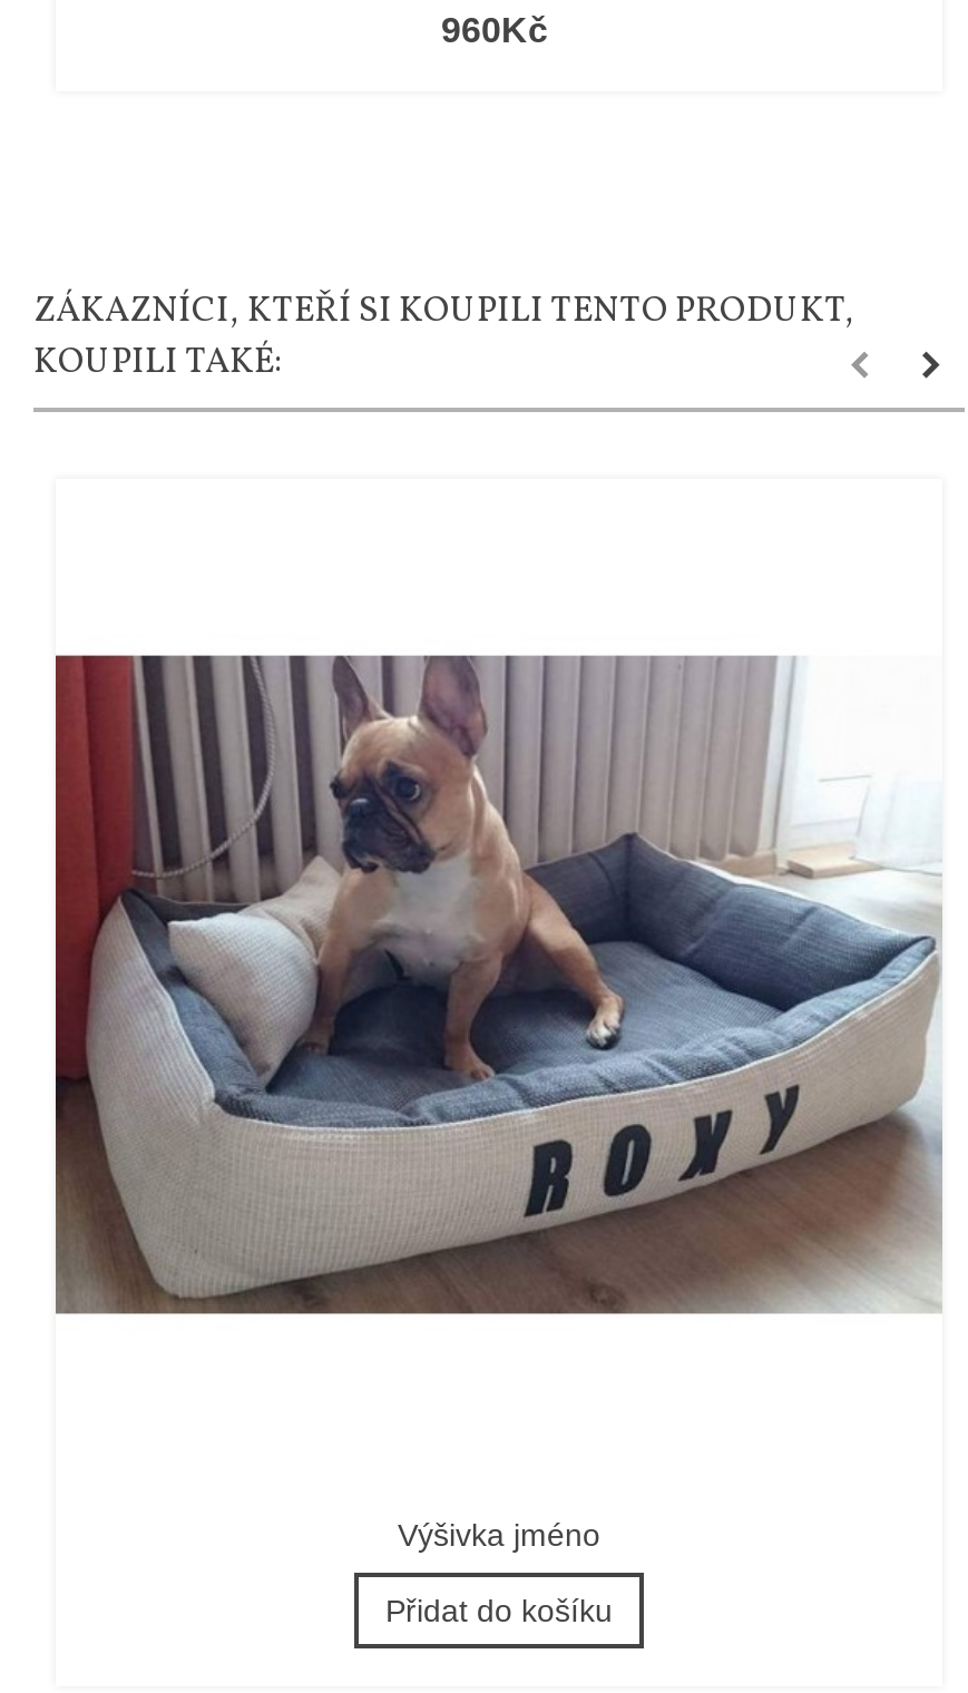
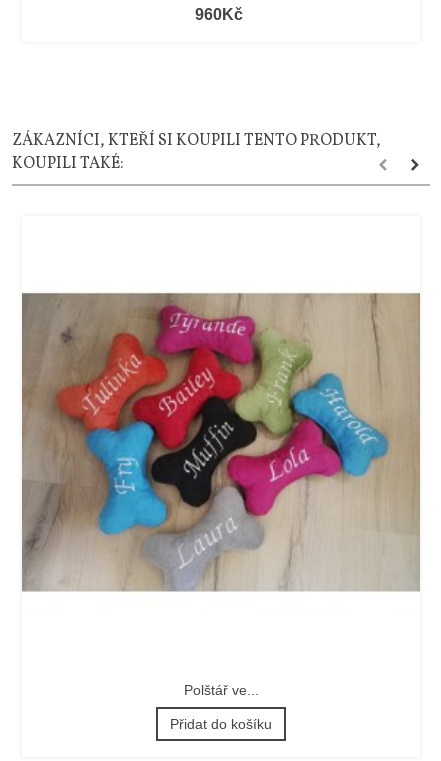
[53,650,942,1314] [image] -> [21,292,421,591] [image]
[398,1518,600,1553] Výšivka jméno -> [183,682,258,698] Polštář ve...

